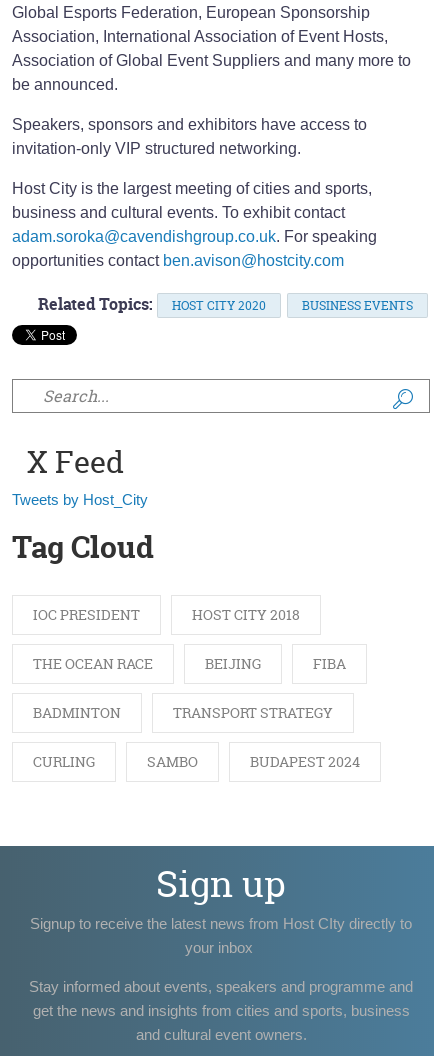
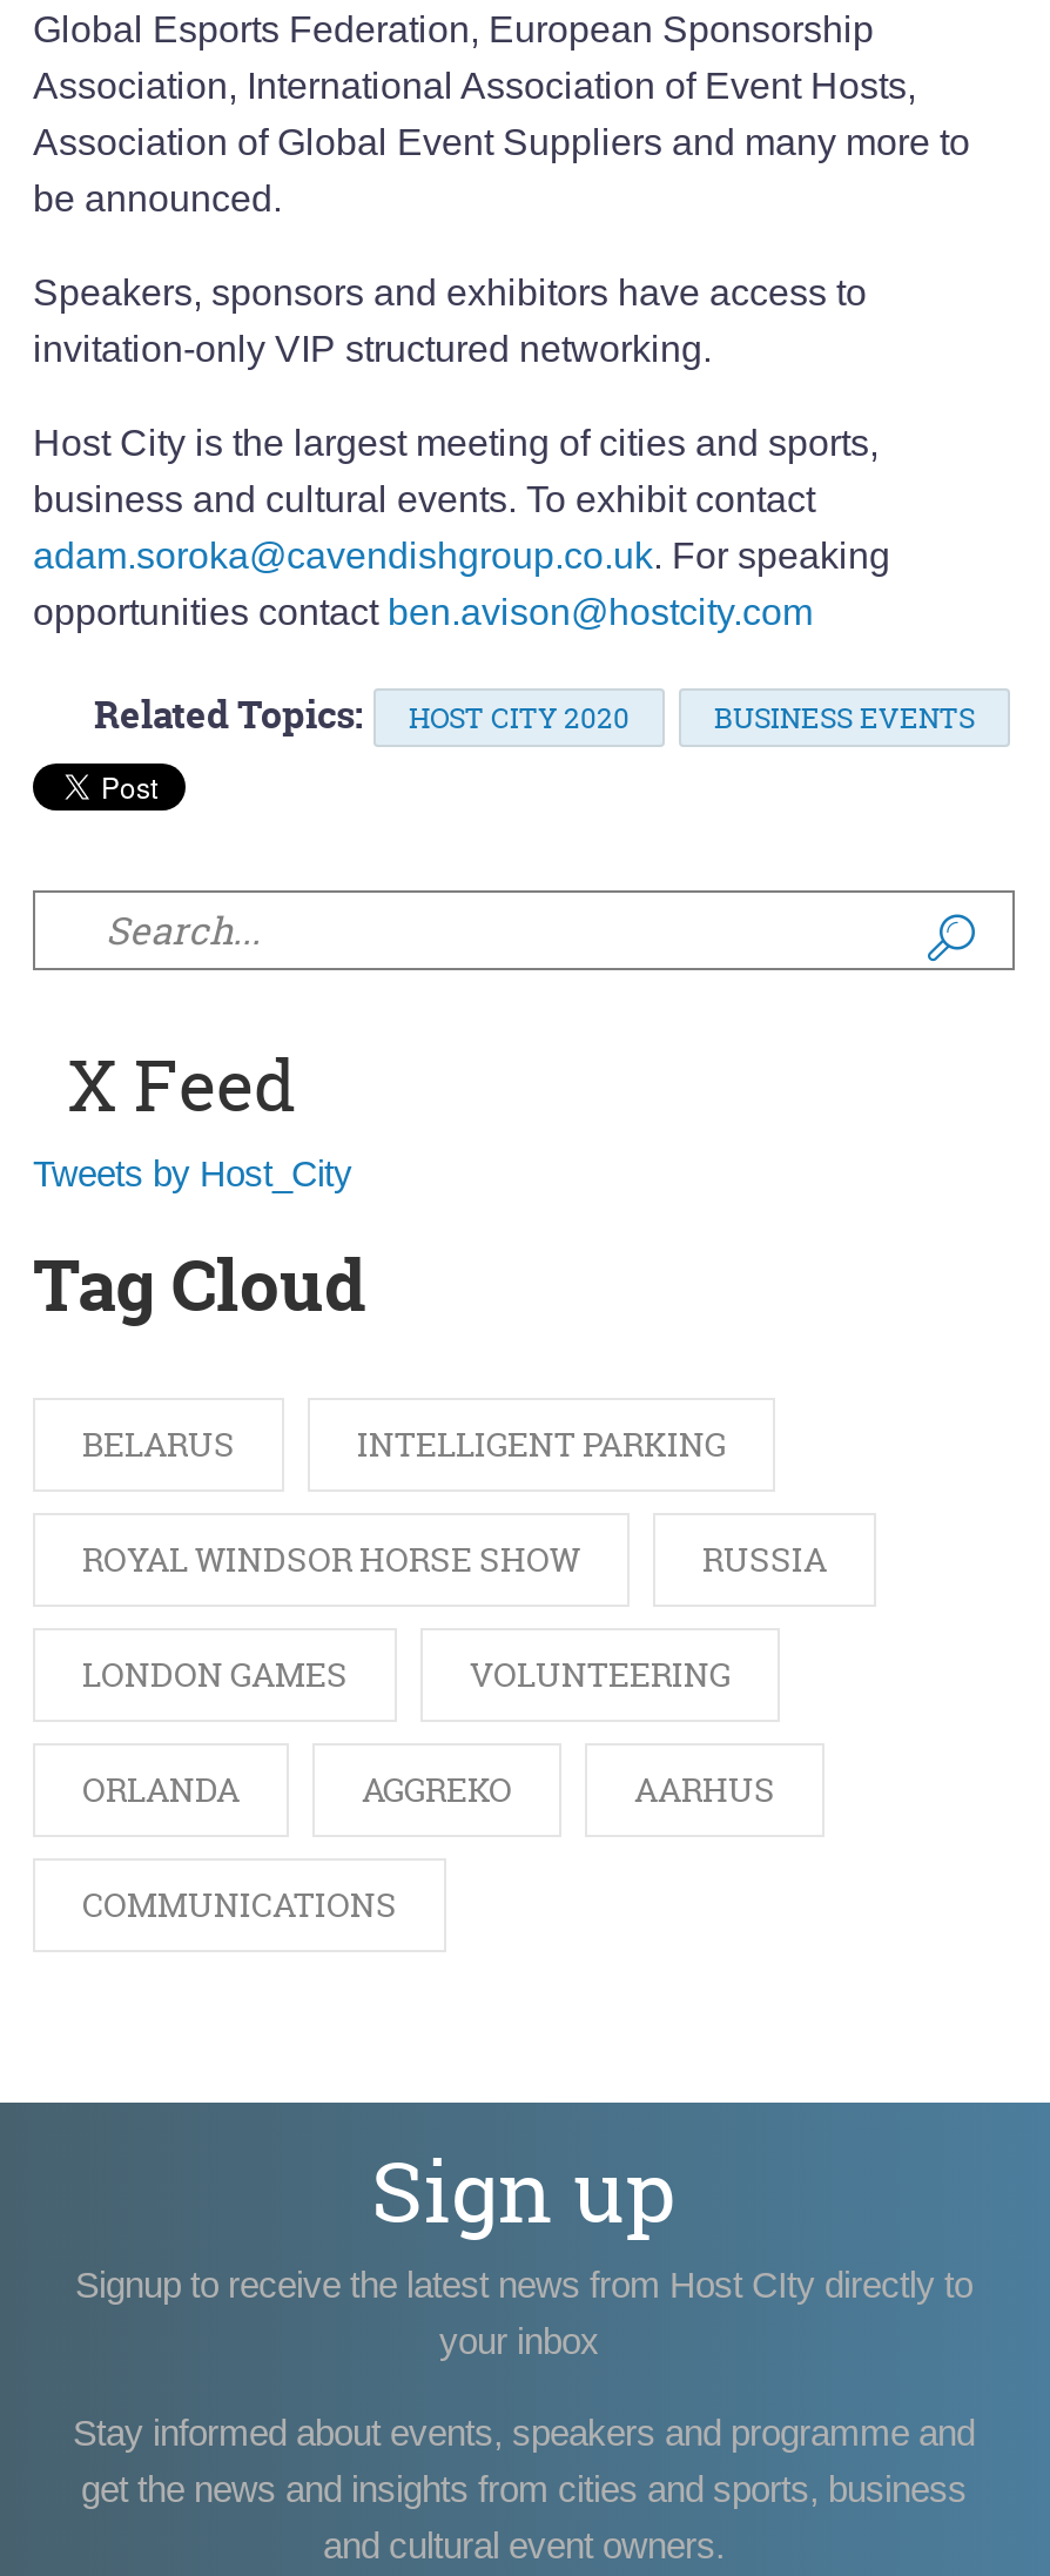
[33,605,360,771] IOC PRESIDENT | HOST CITY 2018 | THE OCEAN RACE | BEIJING | FIBA | BADMINTON | TRANSPORT STRATEGY | CURLING | SAMBO | BUDAPEST 2024 -> [82,1421,827,1926] BELARUS | INTELLIGENT PARKING | ROYAL WINDSOR HORSE SHOW | RUSSIA | LONDON GAMES | VOLUNTEERING | ORLANDA | AGGREKO | AARHUS | COMMUNICATIONS

